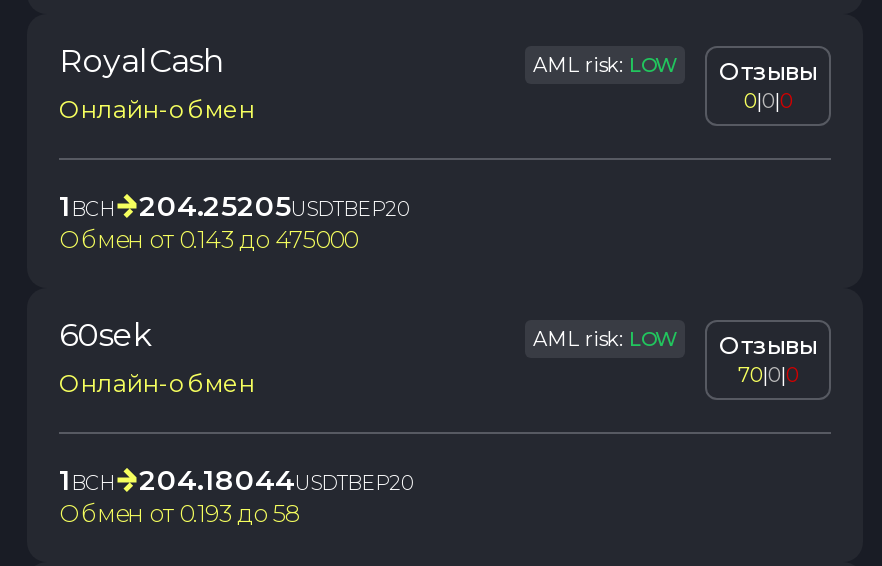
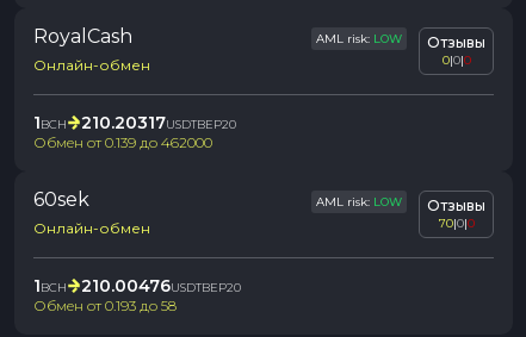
[59,188,409,224] 1BCH 204.25205USDTBEP20 -> [33,112,236,133] 1BCH 210.20317USDTBEP20
[59,224,357,254] Обмен от 0.143 до 475000 -> [33,133,212,151] Обмен от 0.139 до 462000
[59,462,413,498] 1BCH 204.18044USDTBEP20 -> [33,275,241,297] 1BCH 210.00476USDTBEP20

